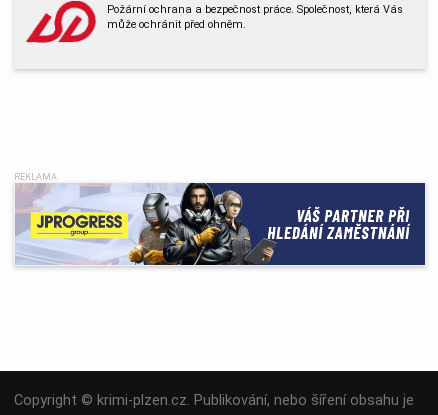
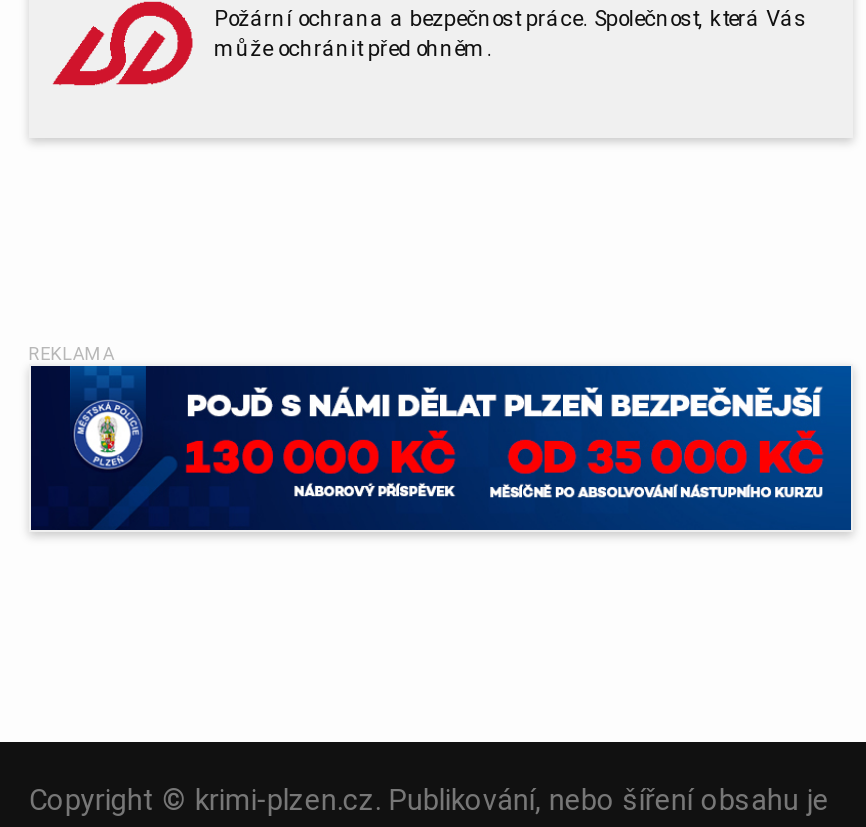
[15,183,425,265] [image] -> [29,364,851,532] [image]

